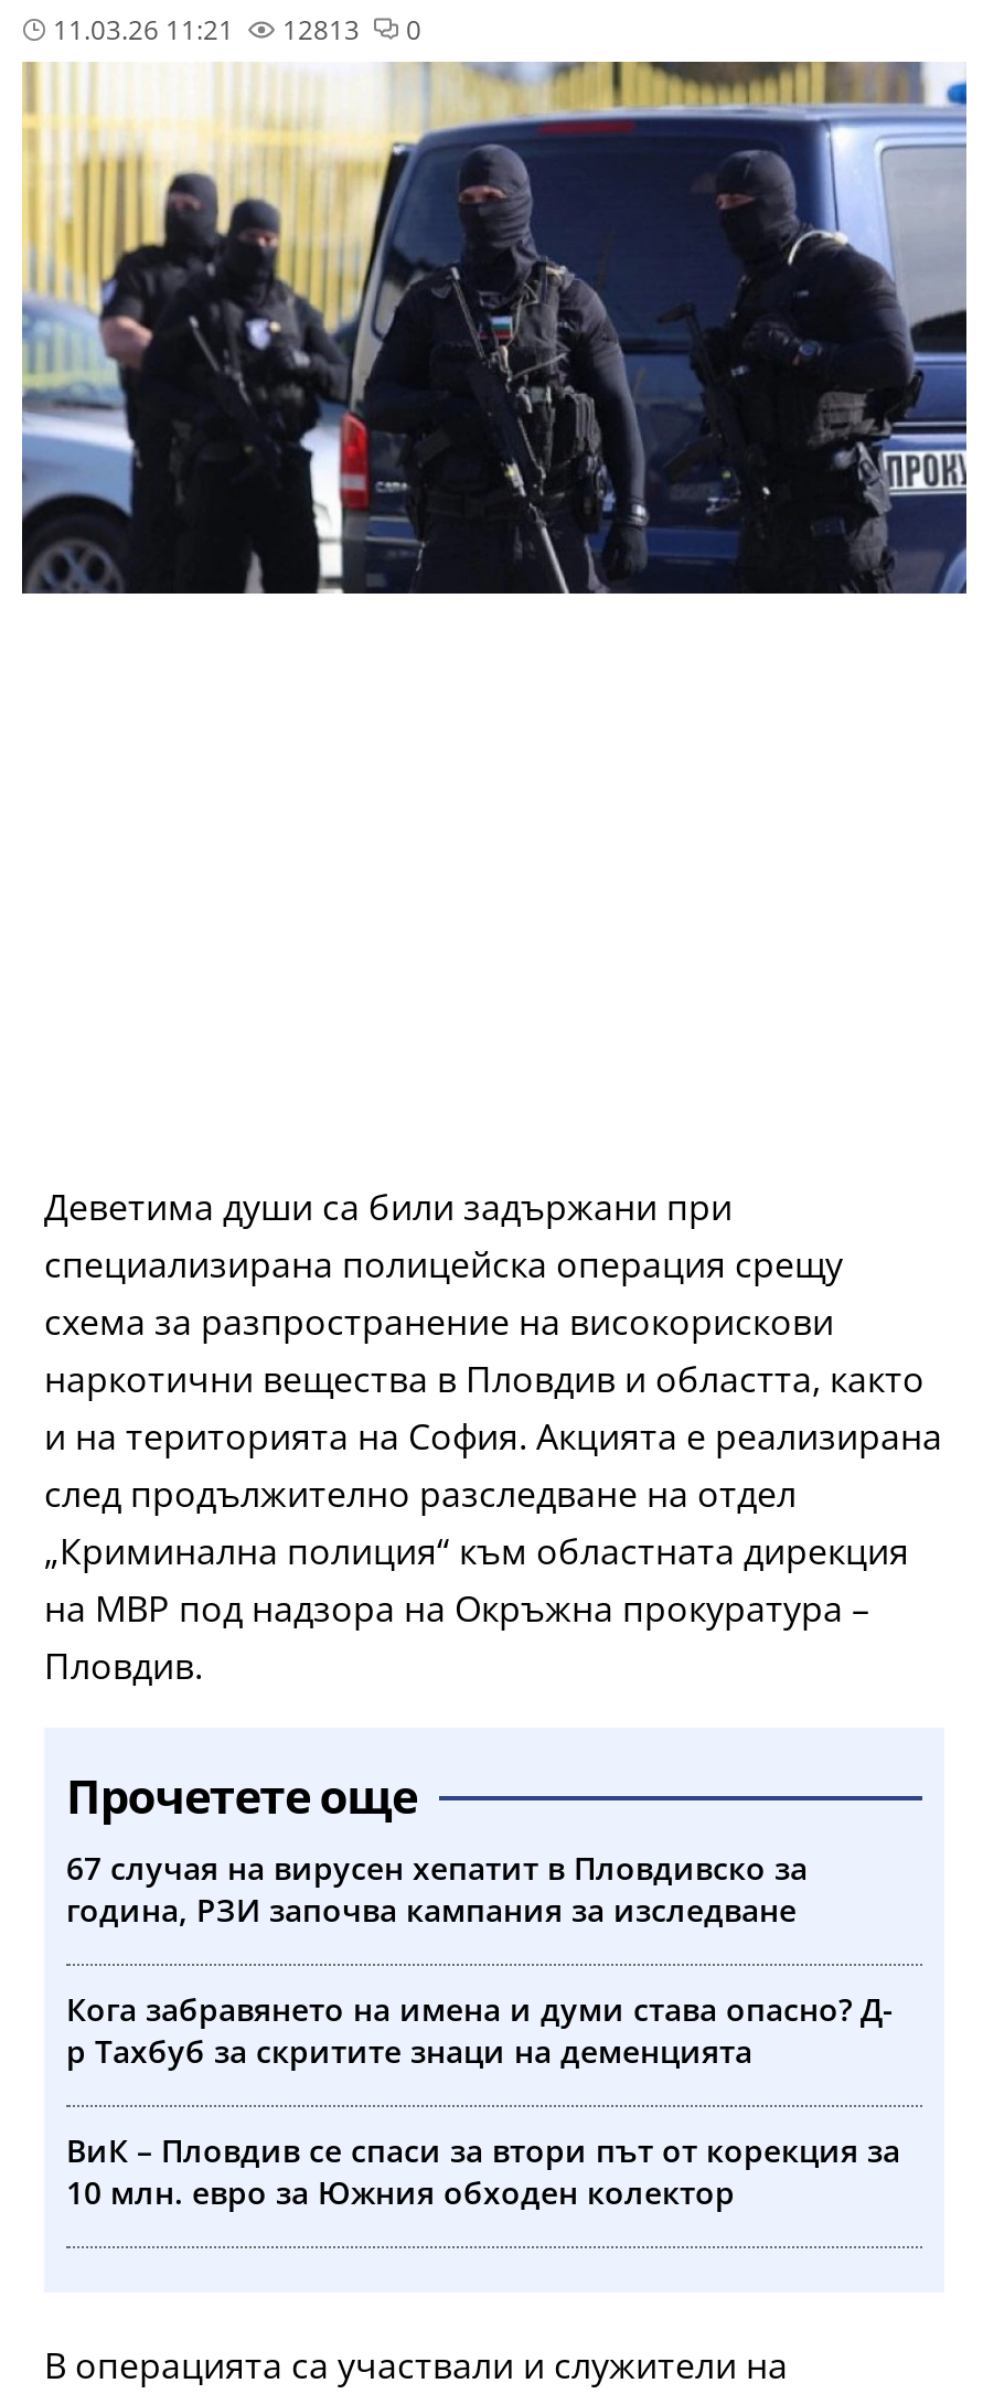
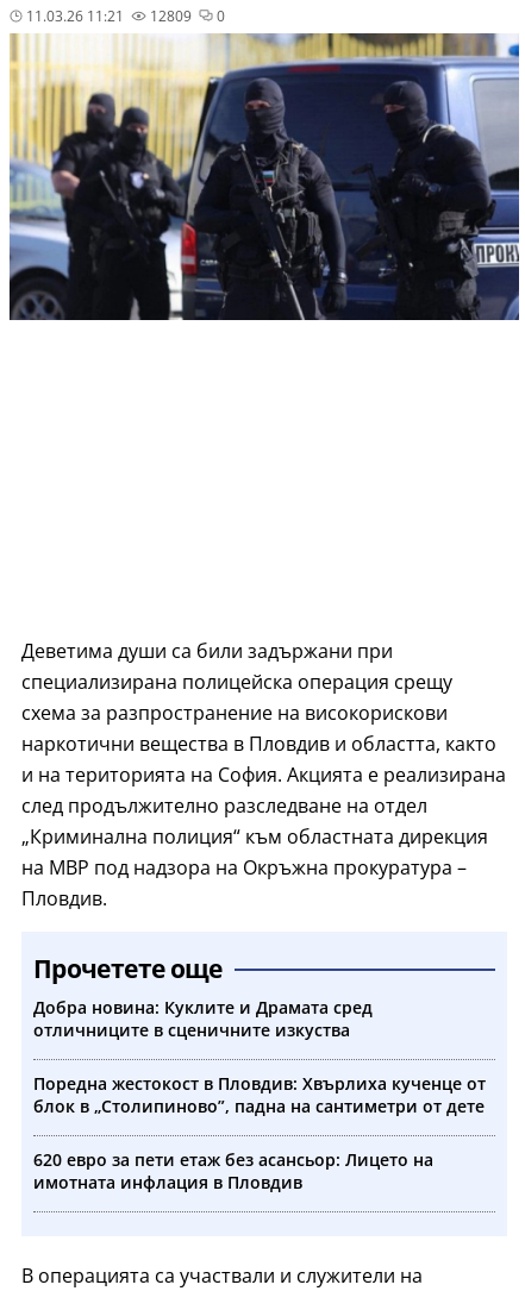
[276,11,360,49] 12813 -> [146,6,192,26] 12809
[66,1846,808,1930] 67 случая на вирусен хепатит в Пловдивско за | година, РЗИ започва кампания за изследване -> [33,995,373,1041] Добра новина: Куклите и Драмата сред | отличниците в сценичните изкуства
[66,1987,894,2071] Кога забравянето на имена и думи става опасно? Д- | р Тахбуб за скритите знаци на деменцията -> [33,1071,486,1117] Поредна жестокост в Пловдив: Хвърлиха кученце от | блок в „Столипиново”, падна на сантиметри от дете
[66,2128,900,2212] ВиК – Пловдив се спаси за втори път от корекция за | 10 млн. евро за Южния обходен колектор -> [33,1148,433,1193] 620 евро за пети етаж без асансьор: Лицето на | имотната инфлация в Пловдив

